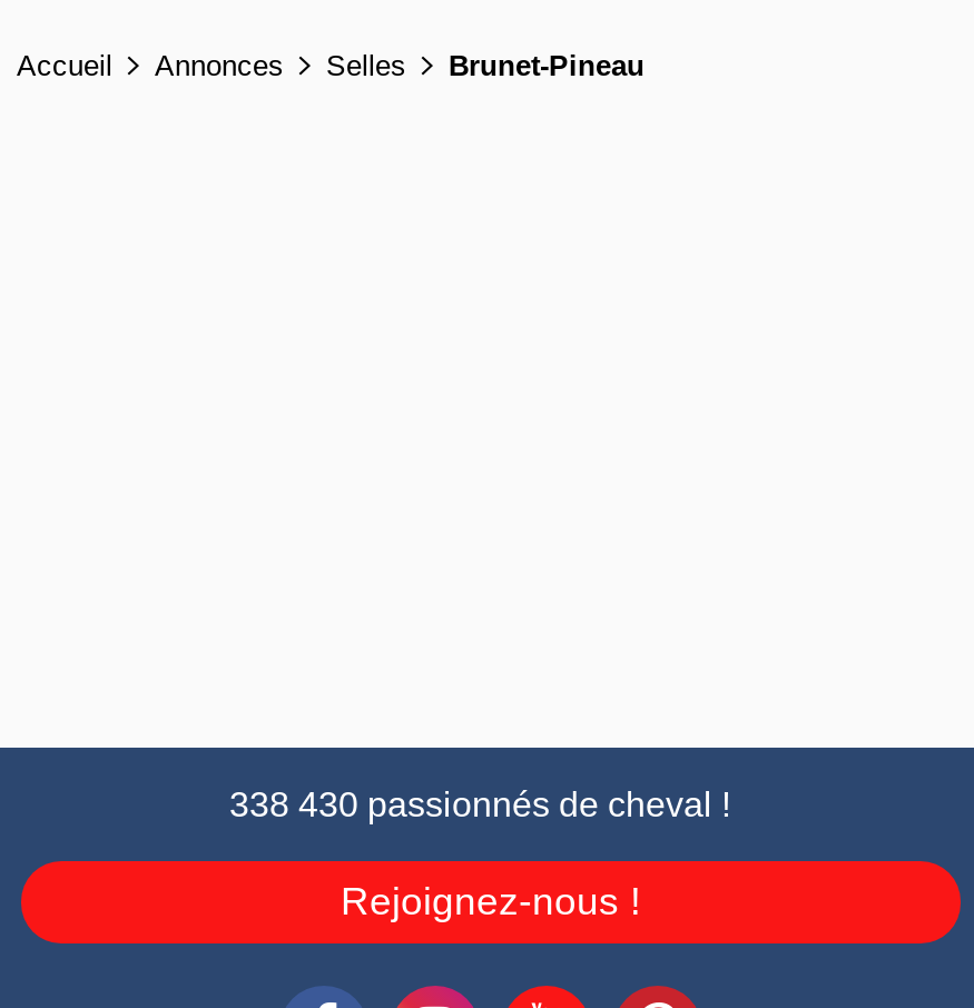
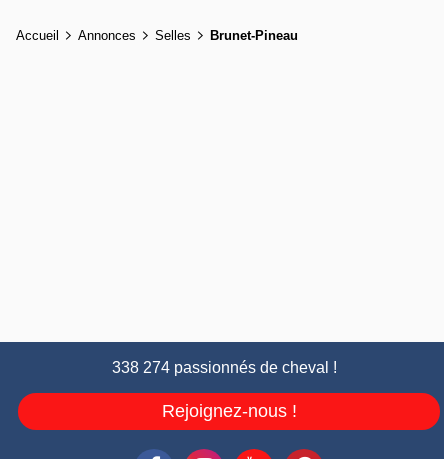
[229,785,730,822] 338 430 passionnés de cheval ! -> [111,359,336,376] 338 274 passionnés de cheval !

